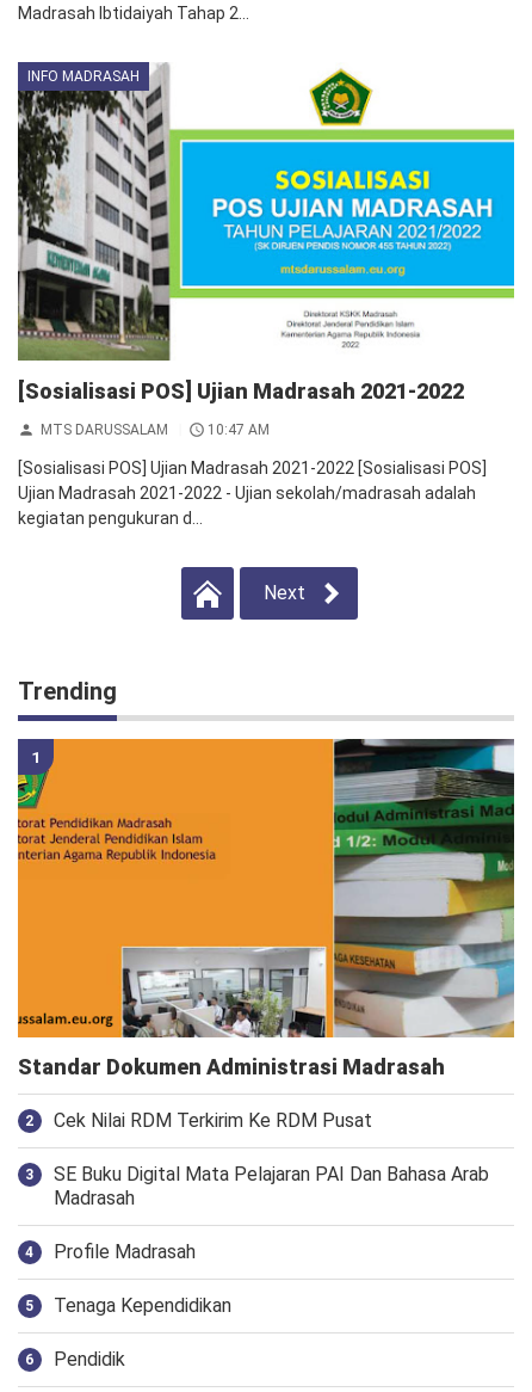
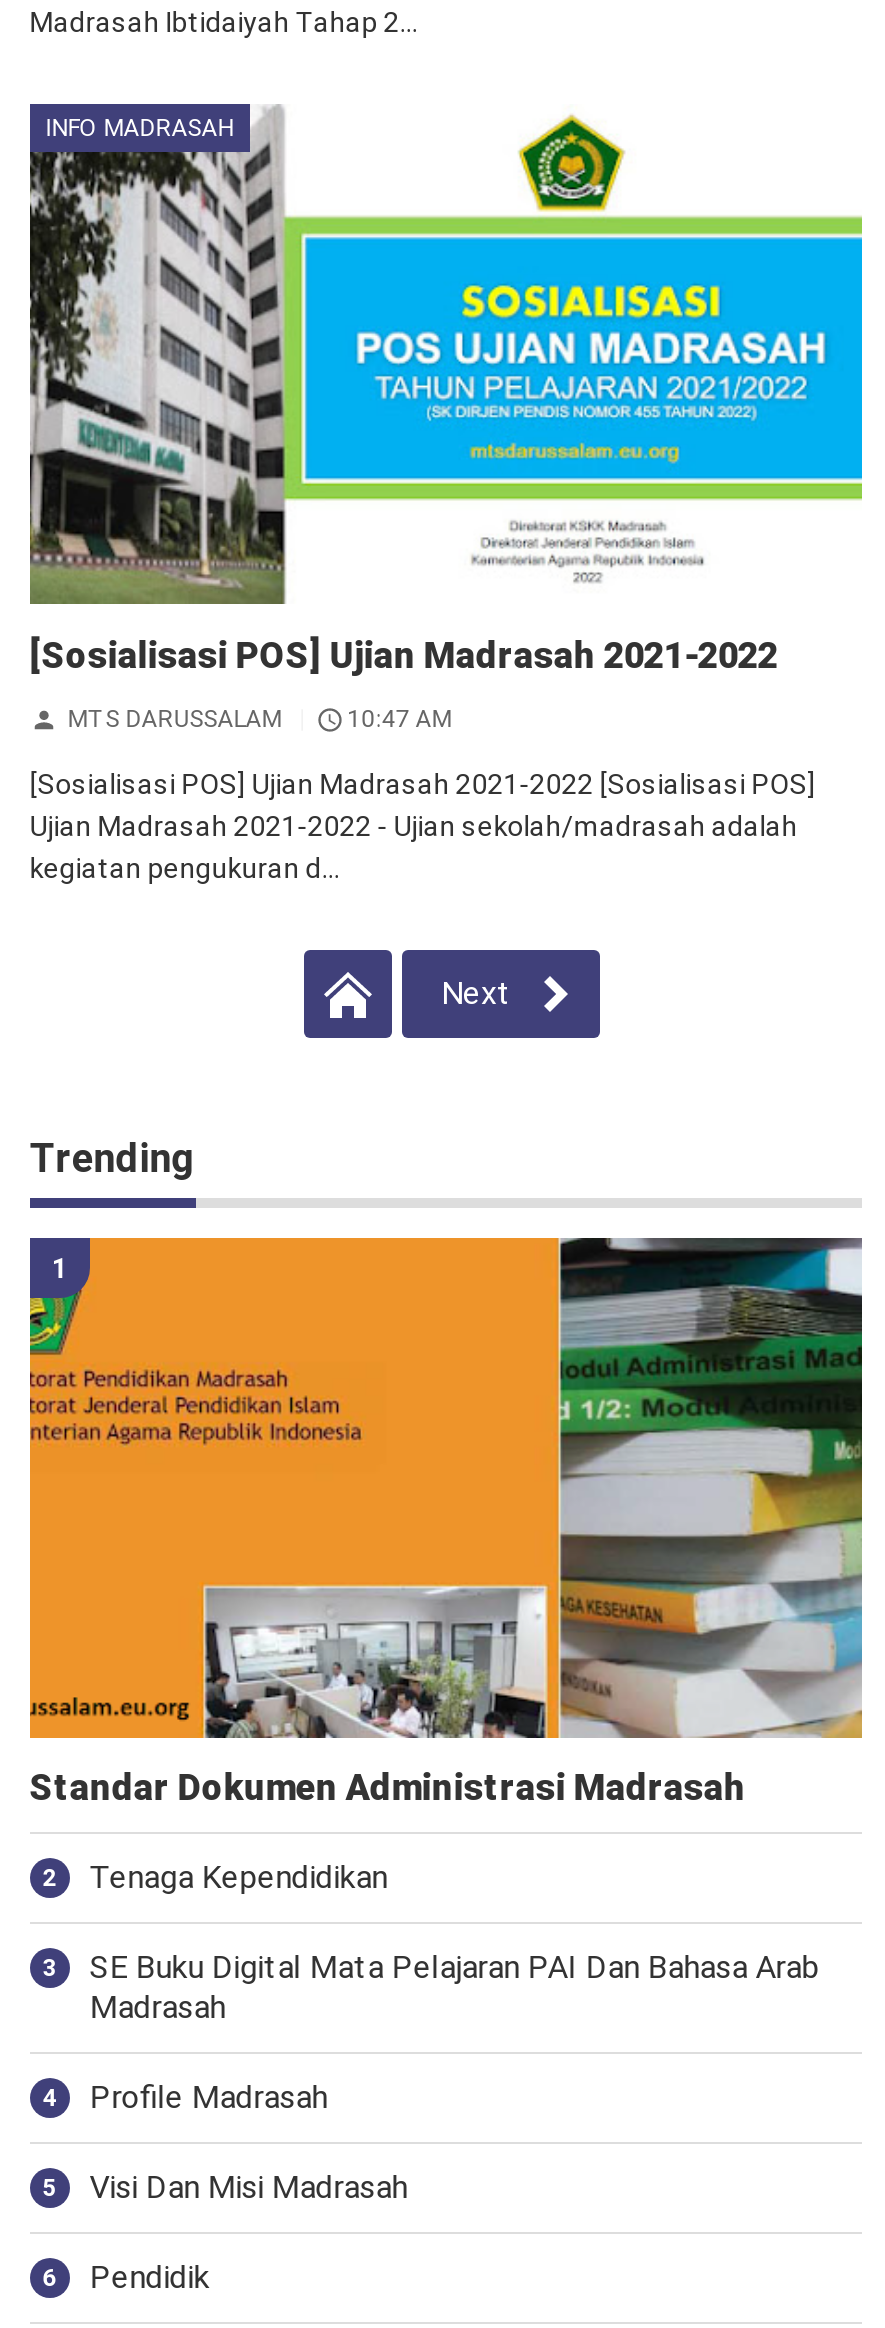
[53,1109,372,1131] Cek Nilai RDM Terkirim Ke RDM Pusat -> none
none -> [89,2167,407,2205] Visi Dan Misi Madrasah
moved [53,1294,231,1316] -> [89,1857,387,1895]: Tenaga Kependidikan

